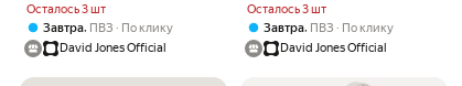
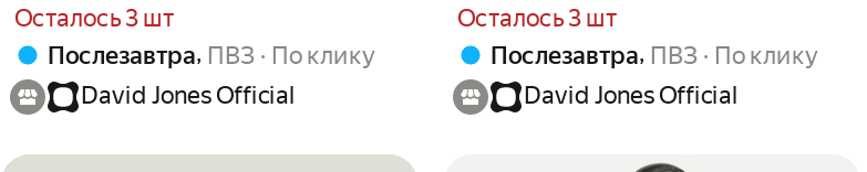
[43,20,173,35] Завтра, ПВЗ По клику -> [48,40,375,70] Послезавтра, ПВЗ По клику
[264,20,394,35] Завтра, ПВЗ По клику -> [491,40,818,70] Послезавтра, ПВЗ По клику

